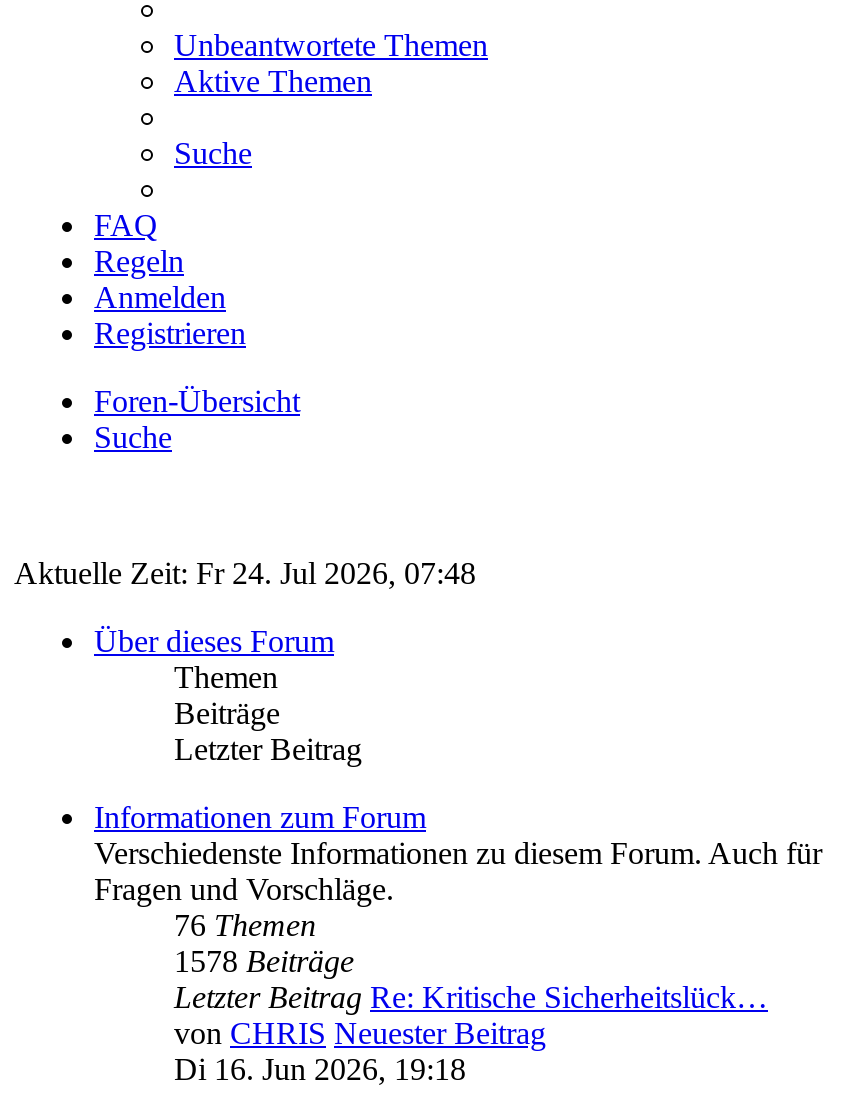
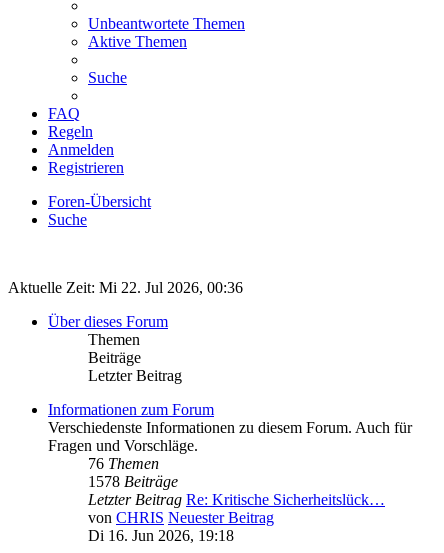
[14,557,476,591] Aktuelle Zeit: Fr 24. Jul 2026, 07:48 -> [8,279,243,296] Aktuelle Zeit: Mi 22. Jul 2026, 00:36

